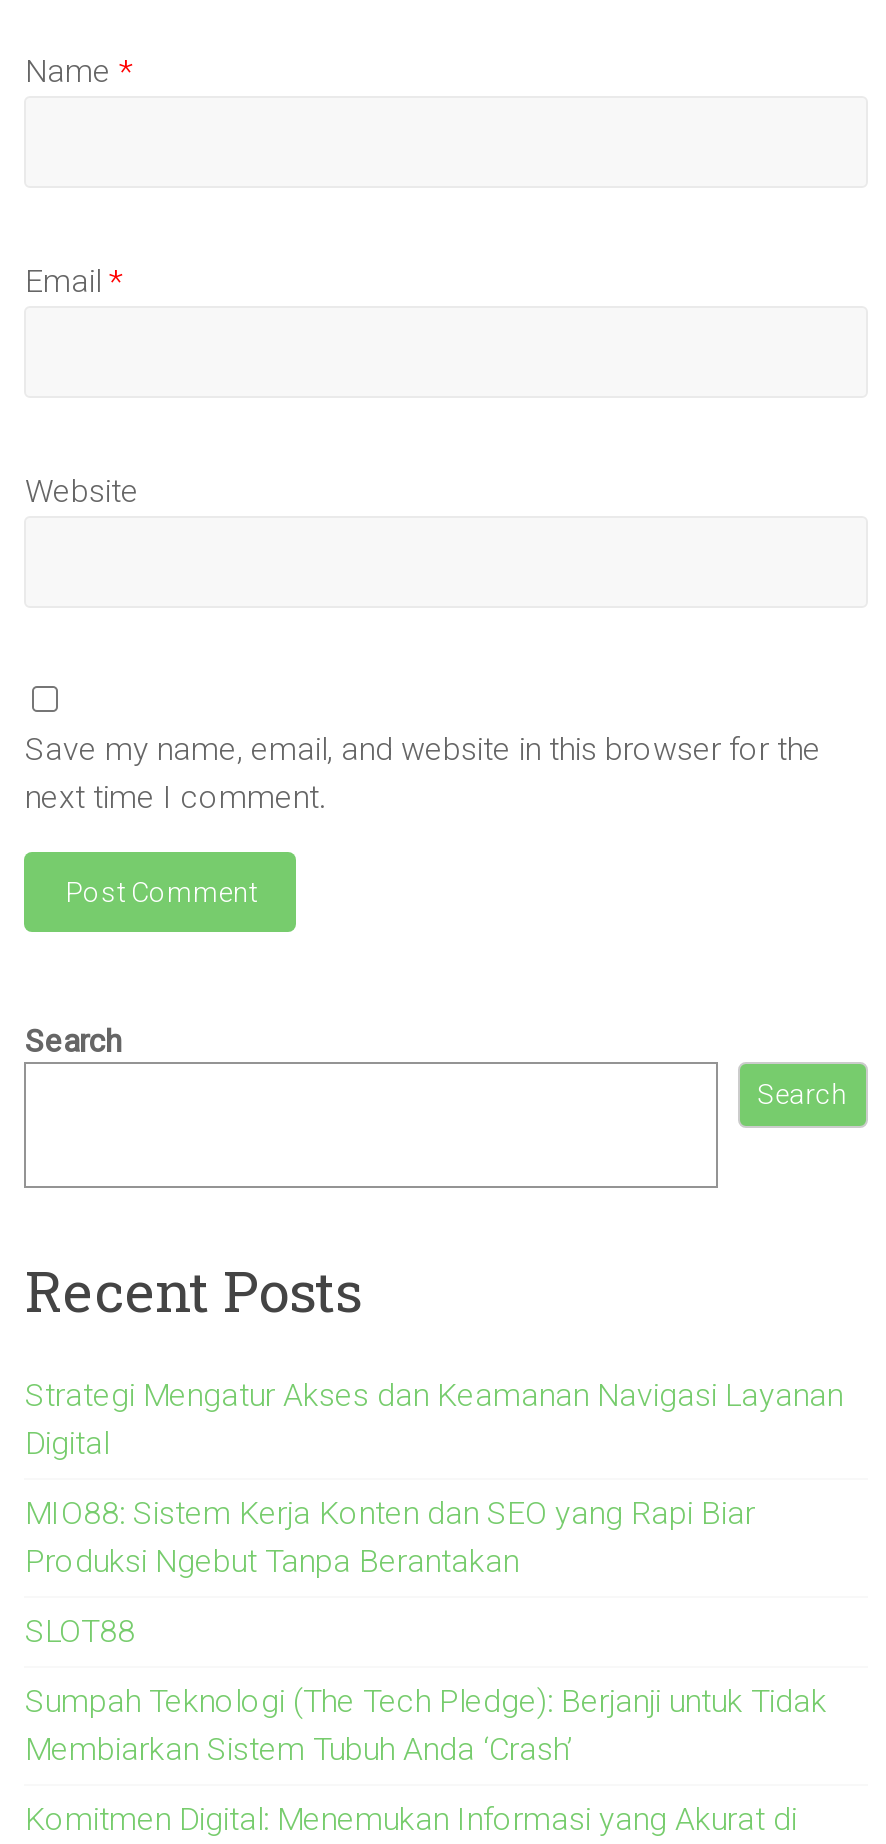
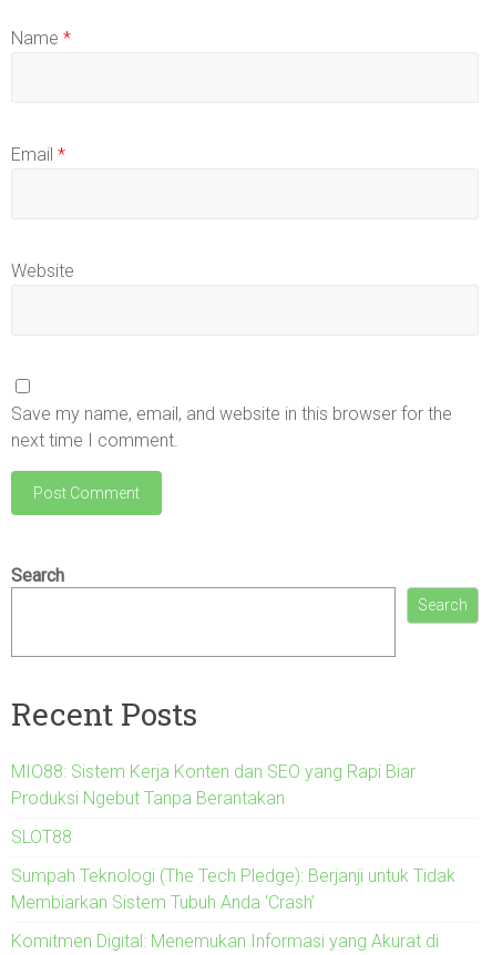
[25,1375,843,1461] Strategi Mengatur Akses dan Keamanan Navigasi Layanan | Digital -> none

